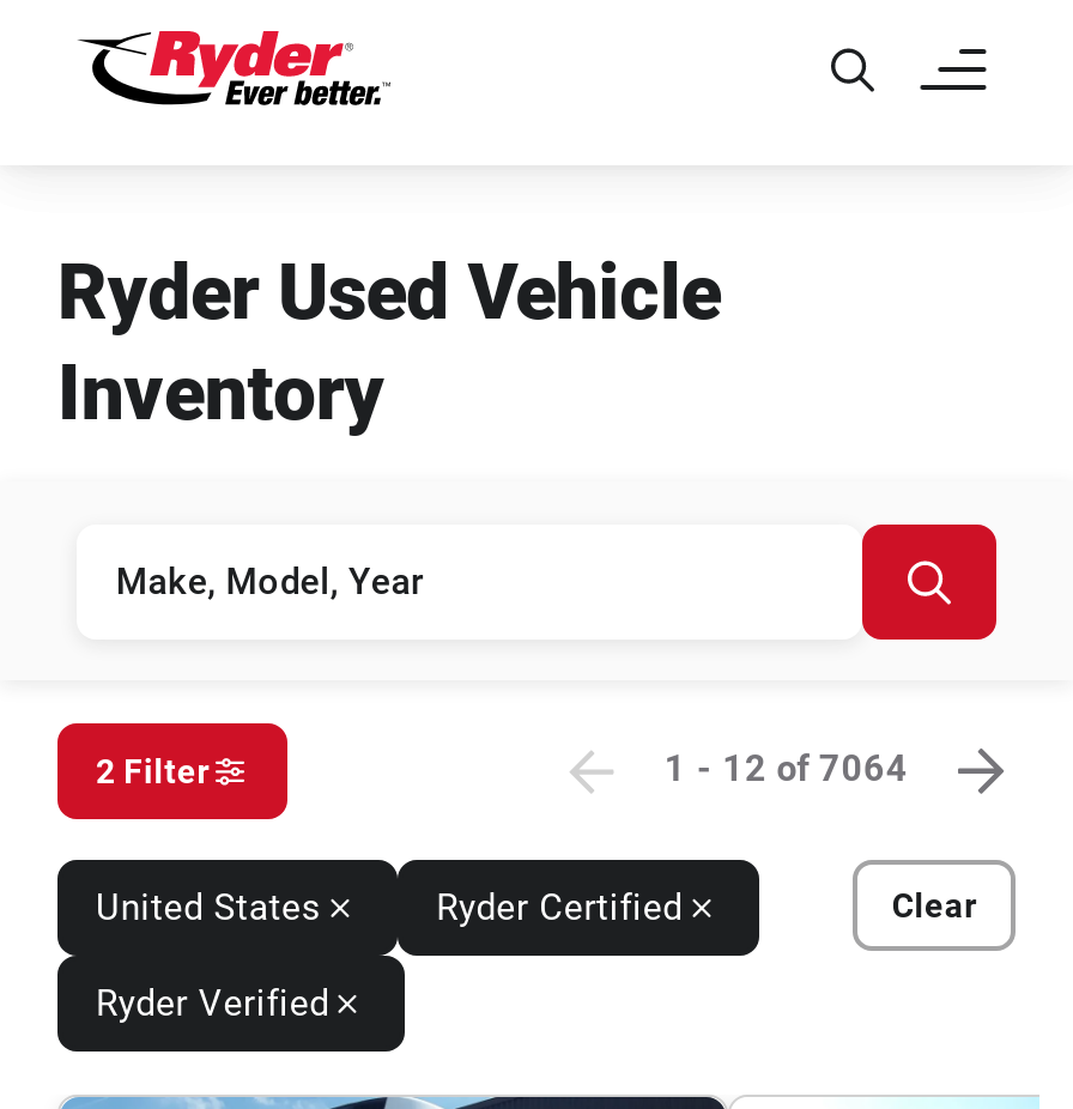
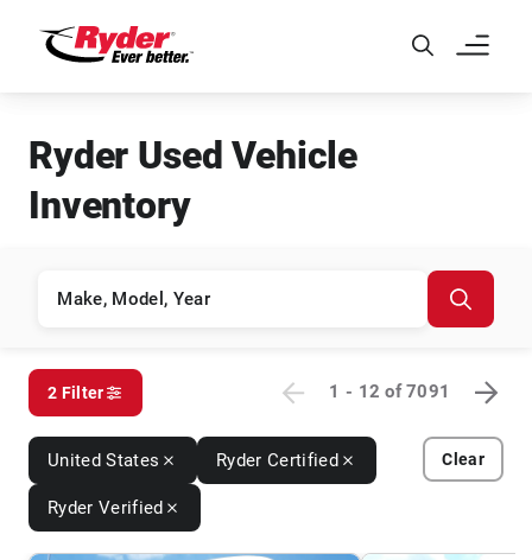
[664,748,908,791] 1 - 12 of 7064 -> [329,381,450,403] 1 - 12 of 7091

